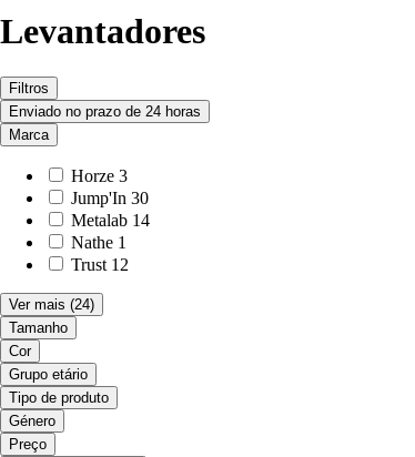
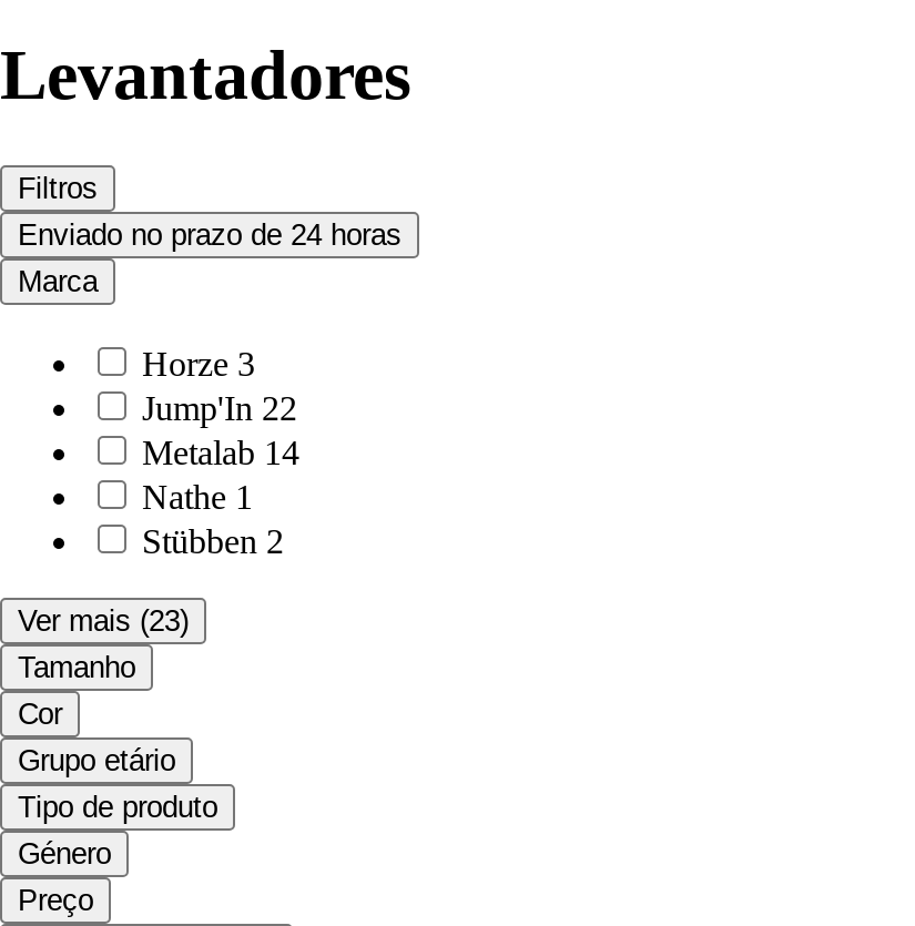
[71,188,149,207] Jump'In 30 -> [142,389,297,427] Jump'In 22
[71,255,129,274] Trust 12 -> [142,522,284,560] Stübben 2
[9,296,94,313] Ver mais (24) -> [18,604,189,637] Ver mais (23)

